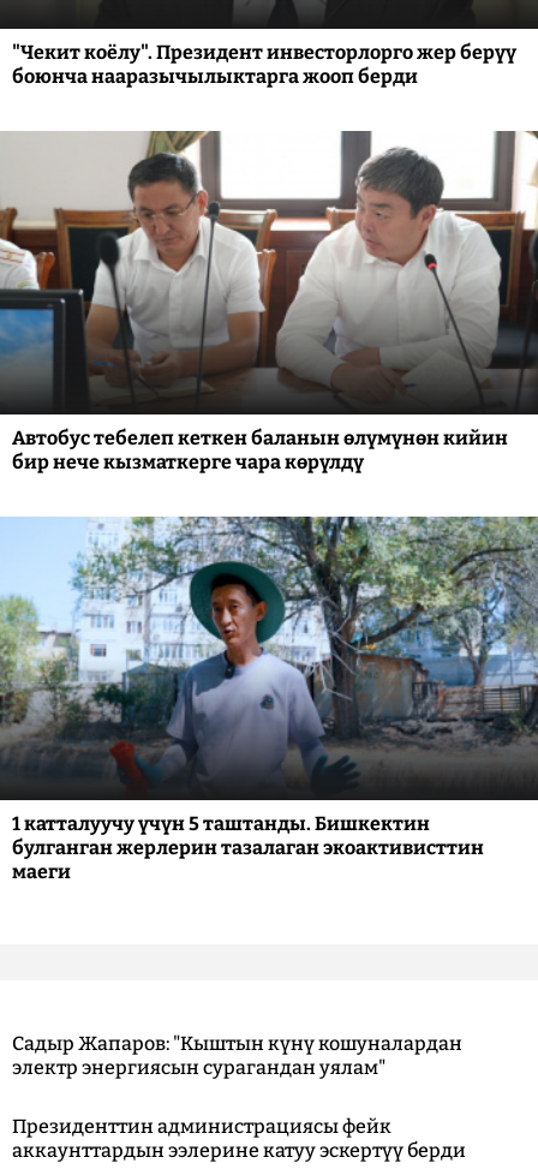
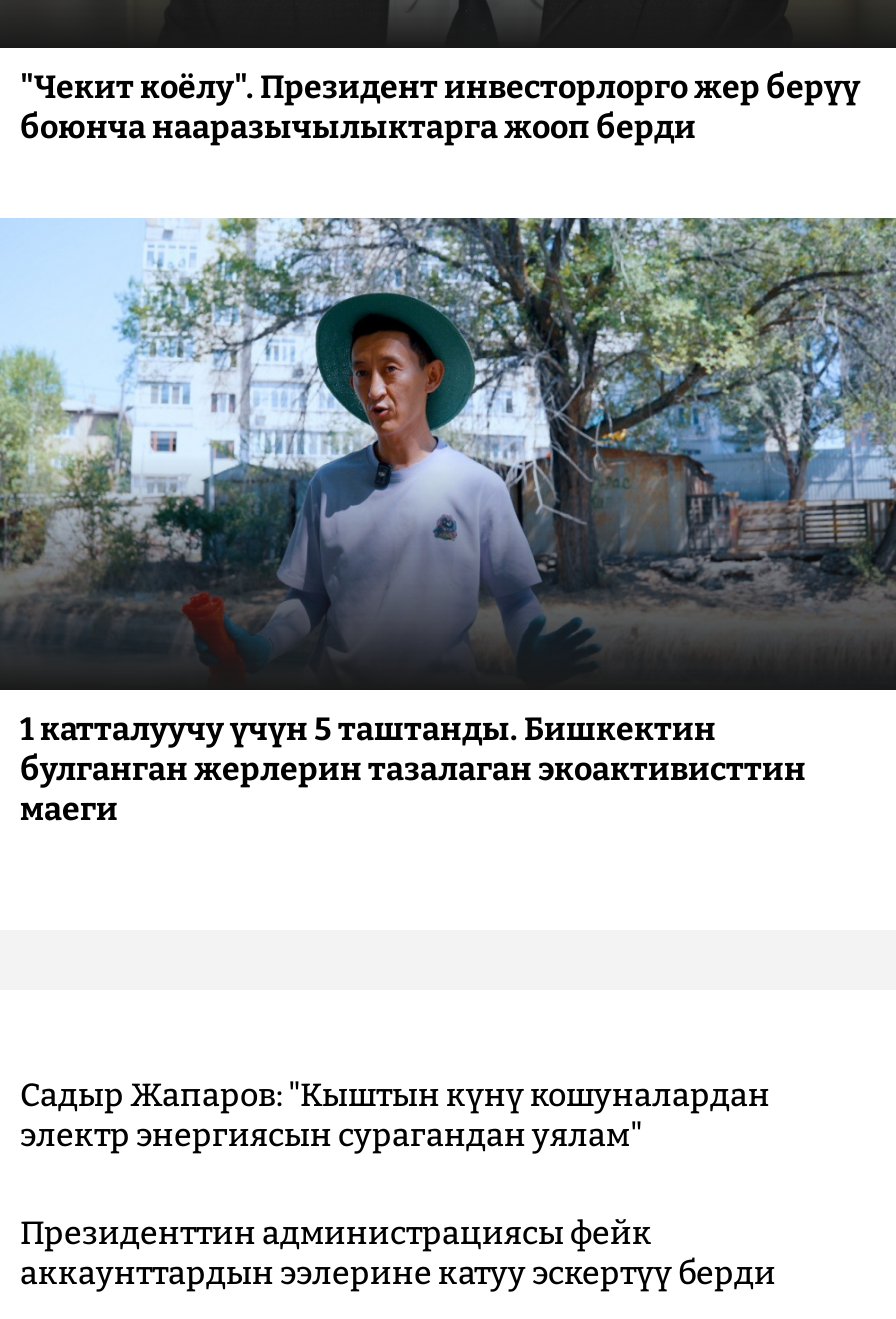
[4,130,534,473] [image] | Автобус тебелеп кеткен баланын өлүмүнөн кийин | бир нече кызматкерге чара көрүлдү -> none

